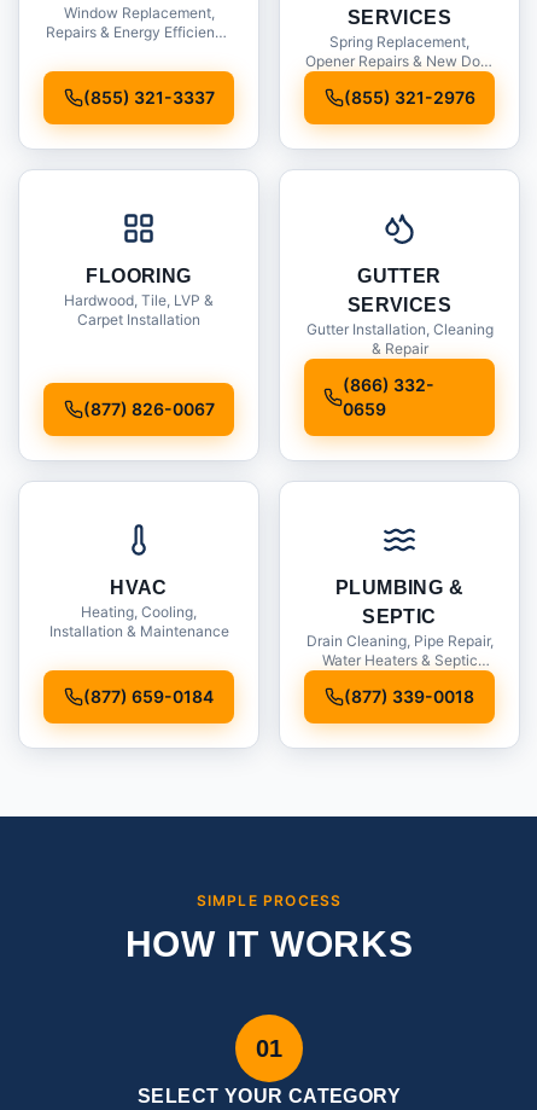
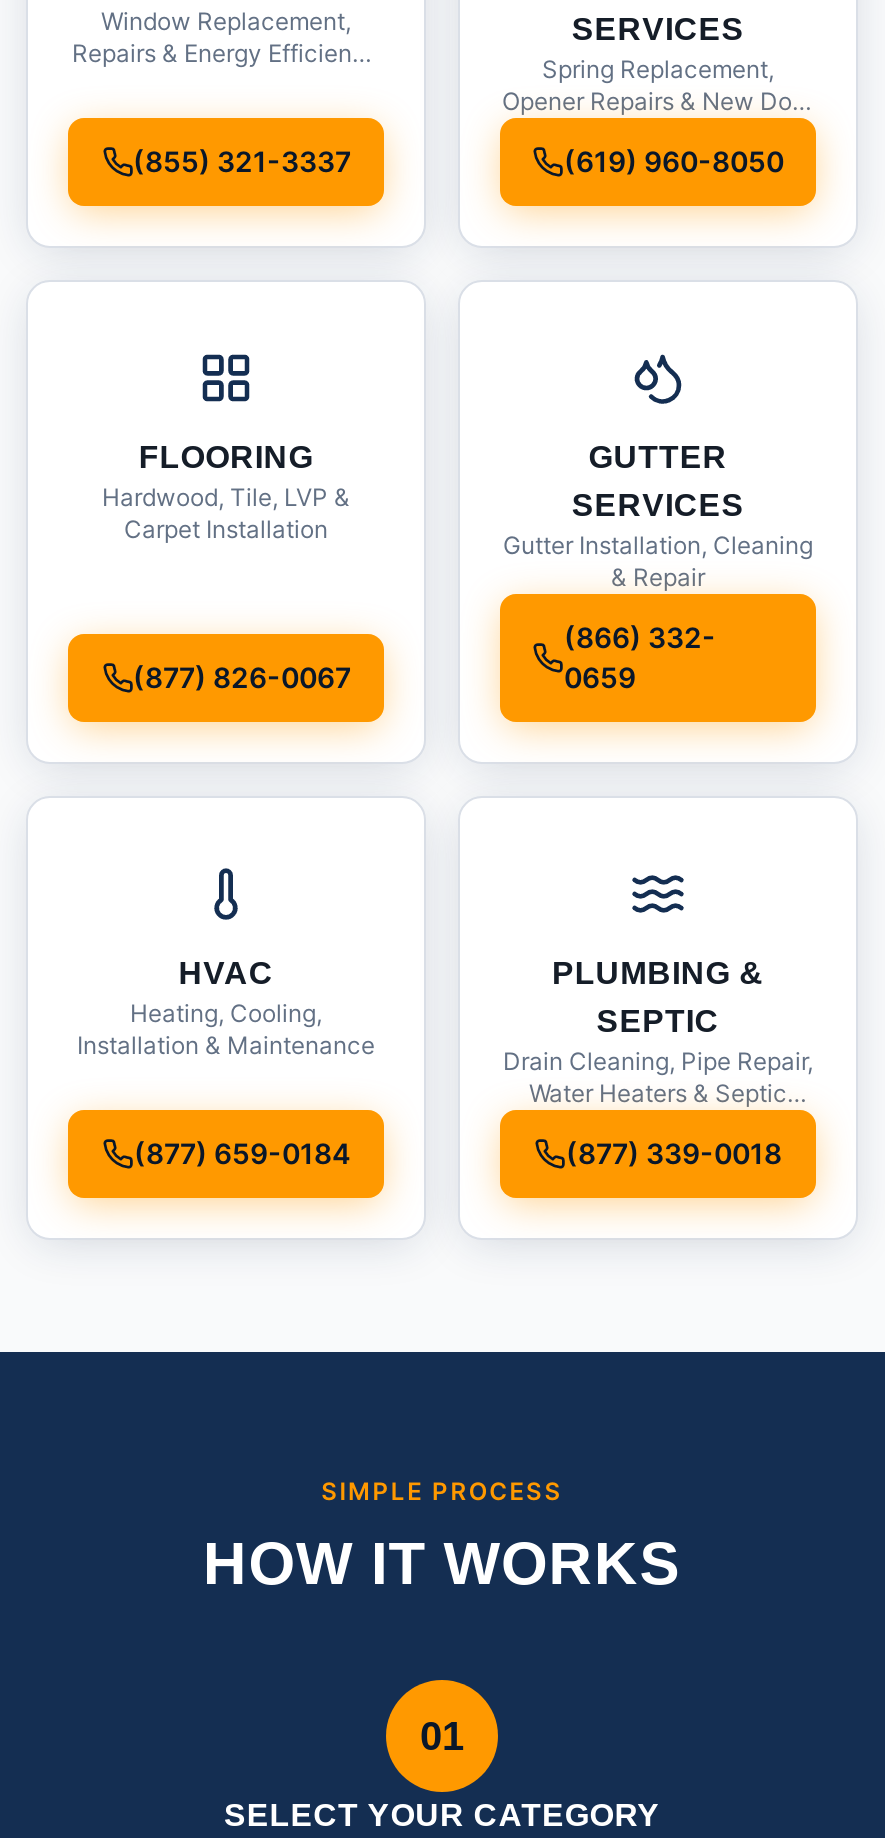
[343,87,475,107] (855) 321-2976 -> [564,144,784,178] (619) 960-8050

